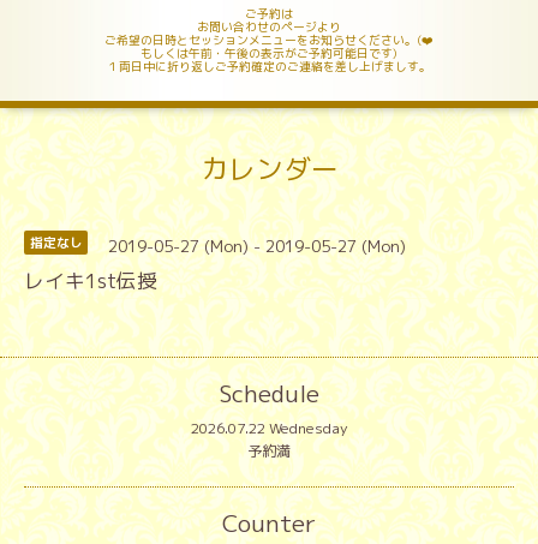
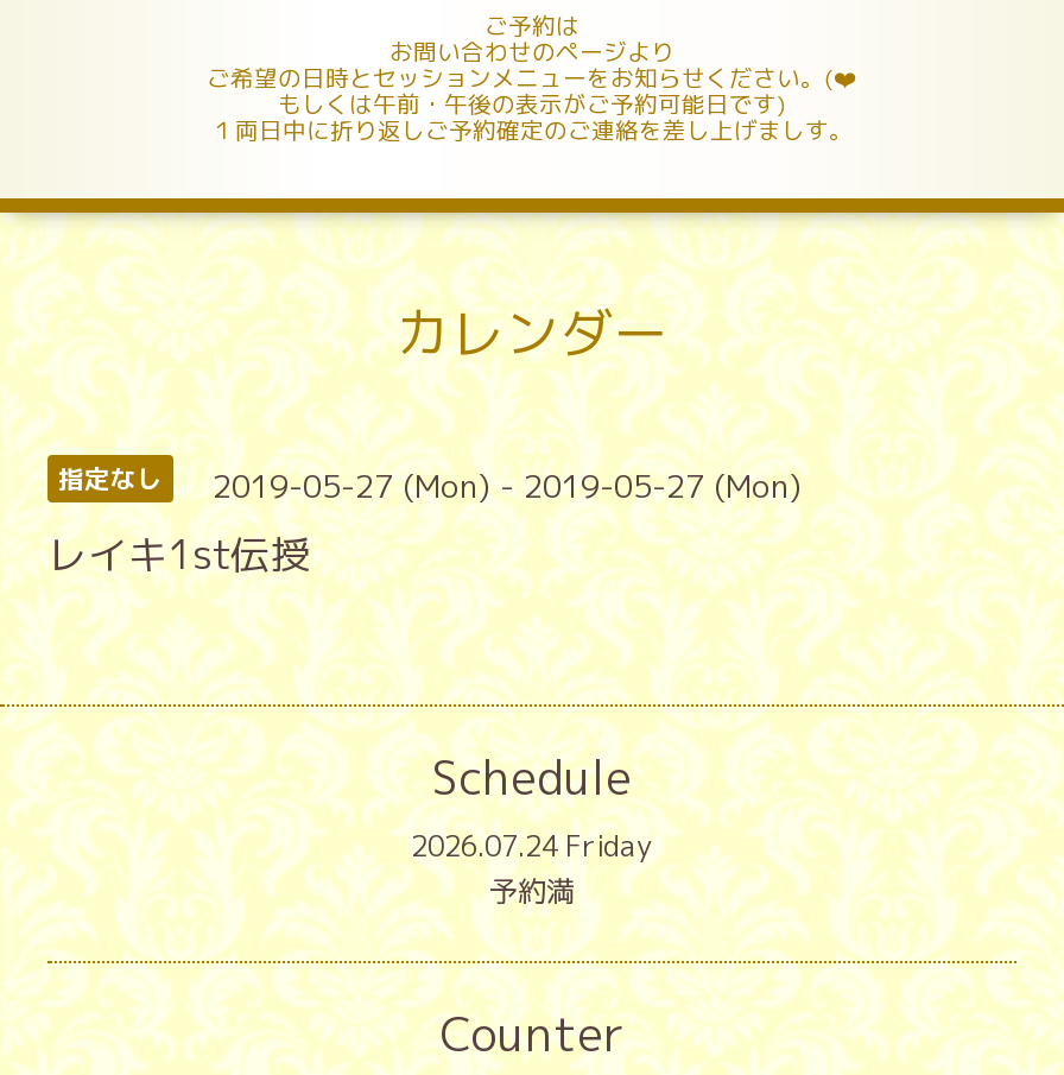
[190,418,348,438] 2026.07.22 Wednesday -> [411,825,653,865] 2026.07.24 Friday

